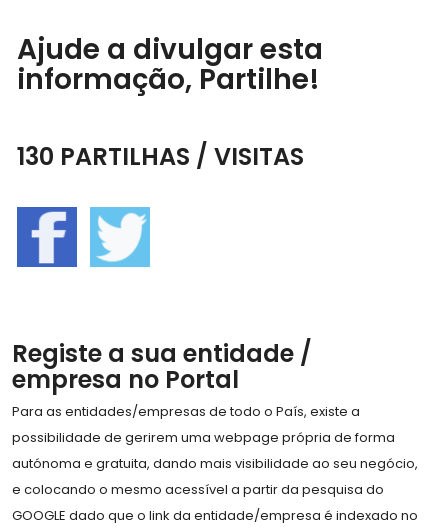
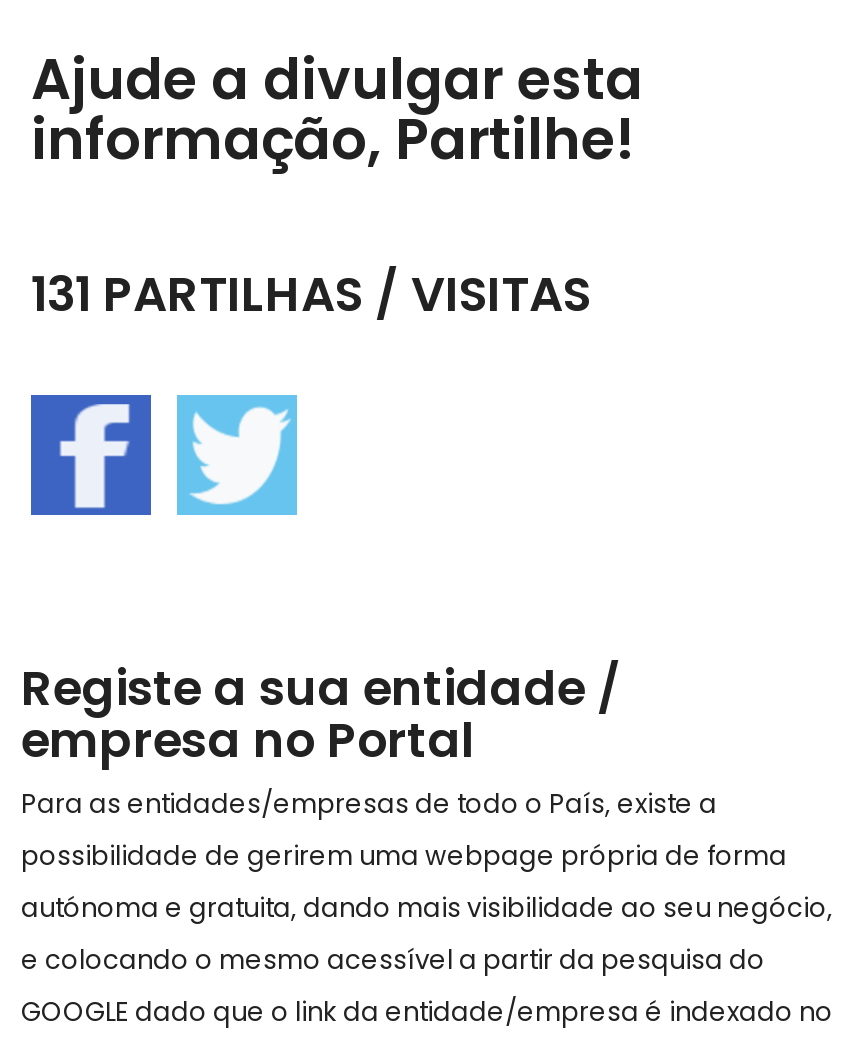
[17,140,304,173] 130 PARTILHAS / VISITAS -> [31,261,591,327] 131 PARTILHAS / VISITAS

